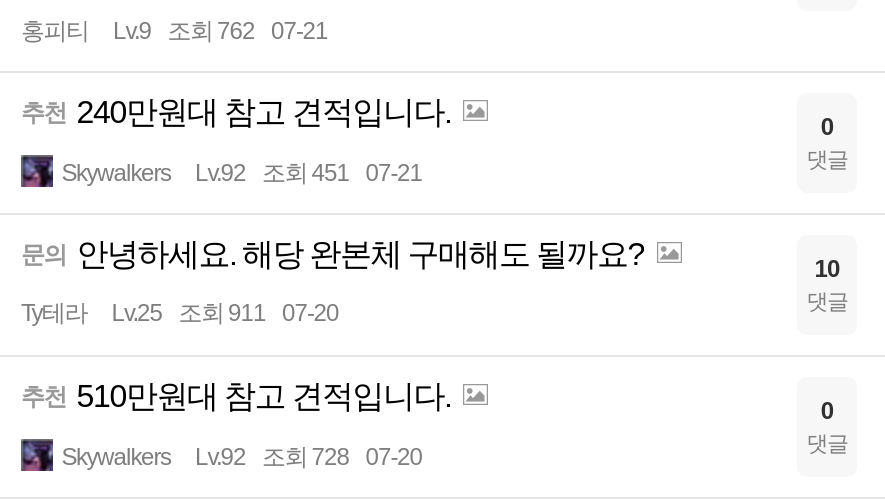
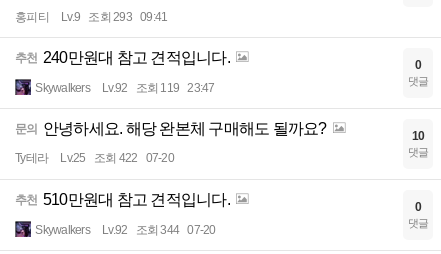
[21,17,327,45] 홍피티 Lv.9 조회 762 07-21 -> [15,10,167,24] 홍피티 Lv.9 조회 293 09:41
[61,159,422,187] Skywalkers Lv.92 조회 451 07-21 -> [35,81,214,95] Skywalkers Lv.92 조회 119 23:47
[111,299,339,327] Lv.25 조회 911 07-20 -> [60,151,174,165] Lv.25 조회 422 07-20
[61,443,422,471] Skywalkers Lv.92 조회 728 07-20 -> [35,223,215,237] Skywalkers Lv.92 조회 344 07-20

